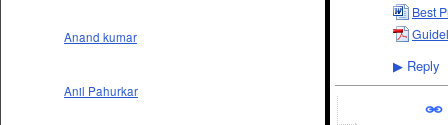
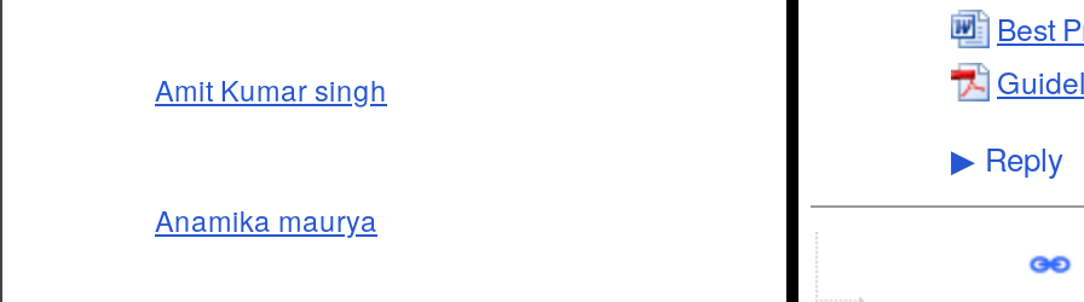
[64,29,137,45] Anand kumar -> [155,70,387,109] Amit Kumar singh
[64,83,138,99] Anil Pahurkar -> [155,201,377,239] Anamika maurya

